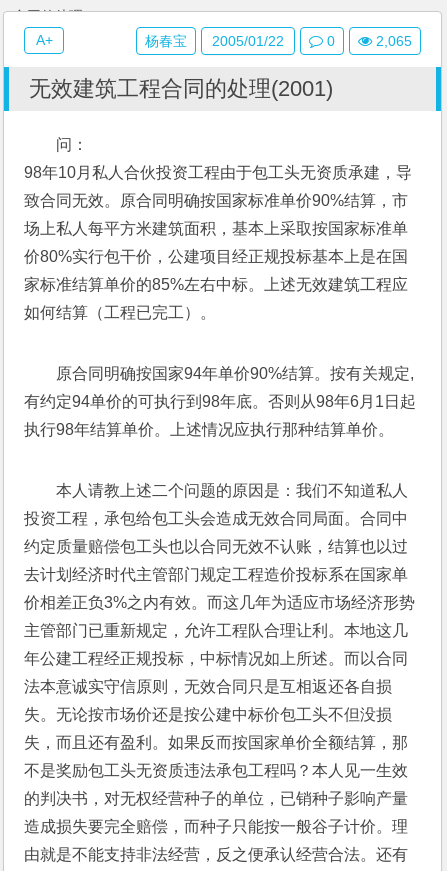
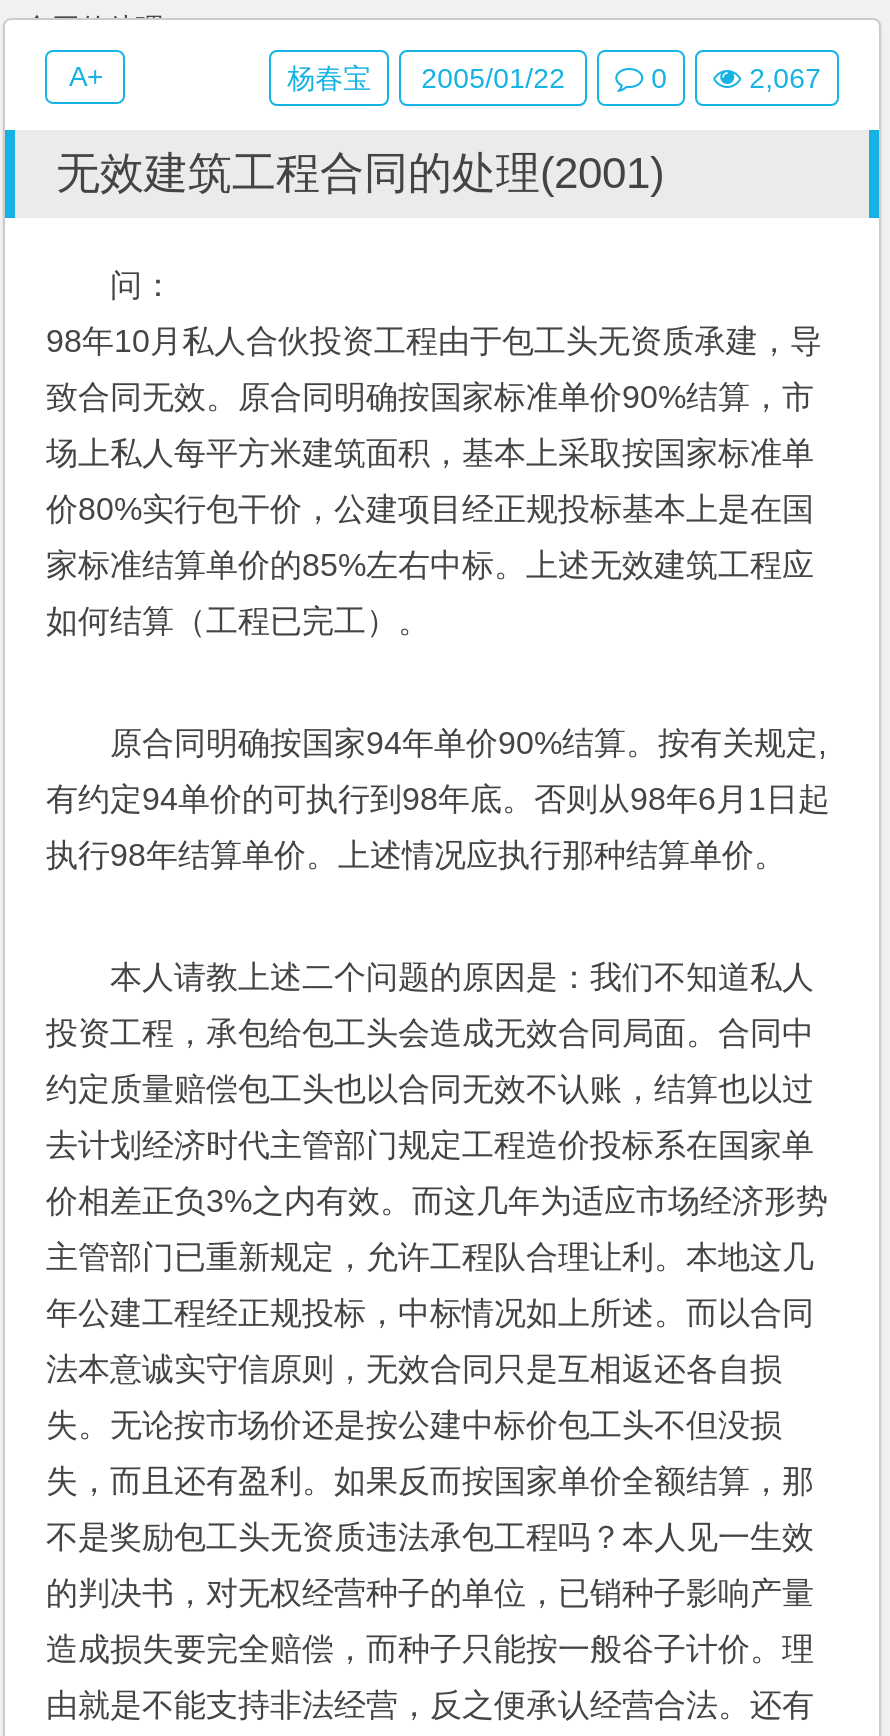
[372,33,412,49] 2,065 -> [741,62,821,94] 2,067

